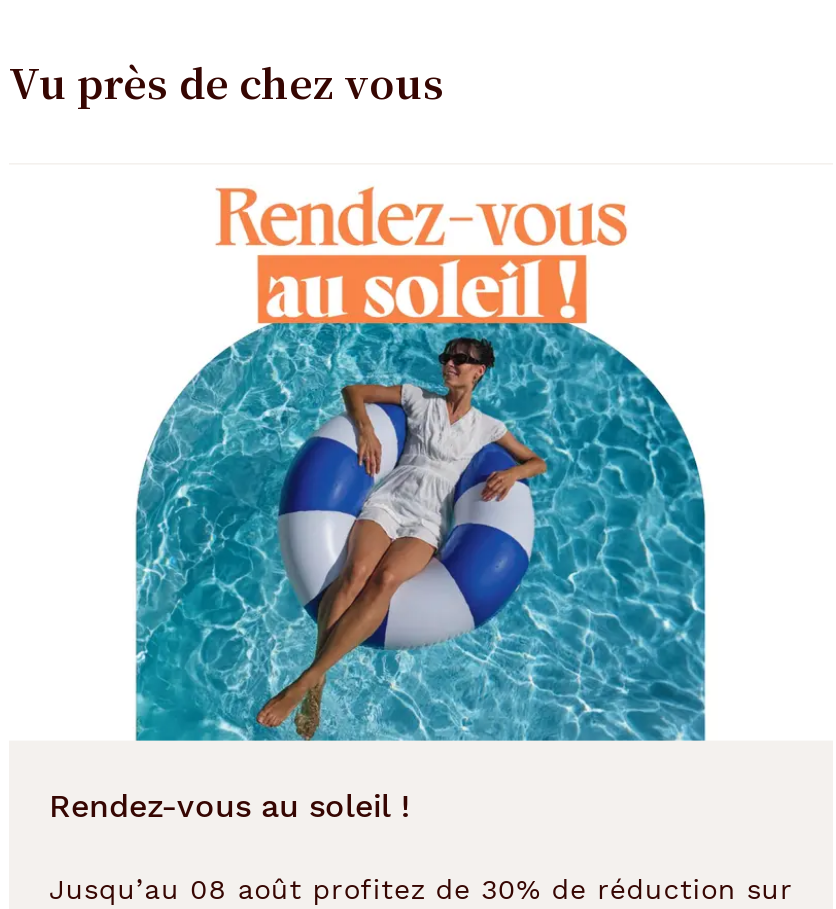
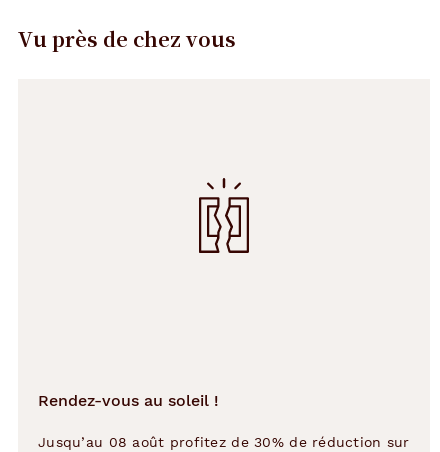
[133,187,707,743] [image] -> none

